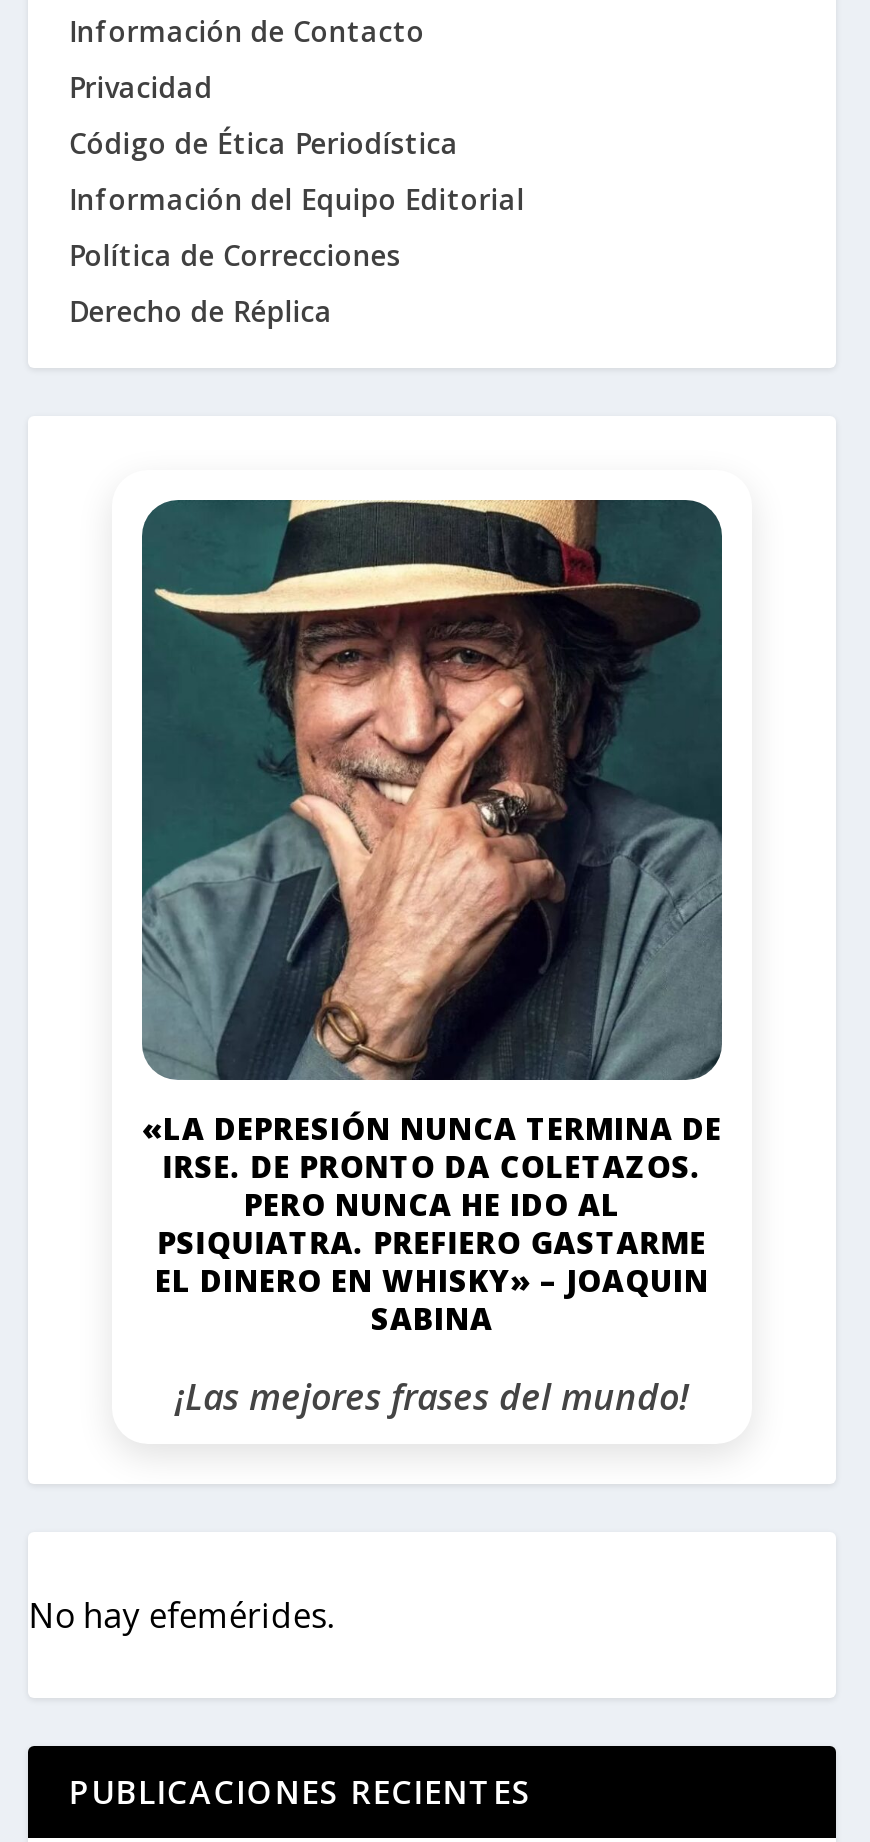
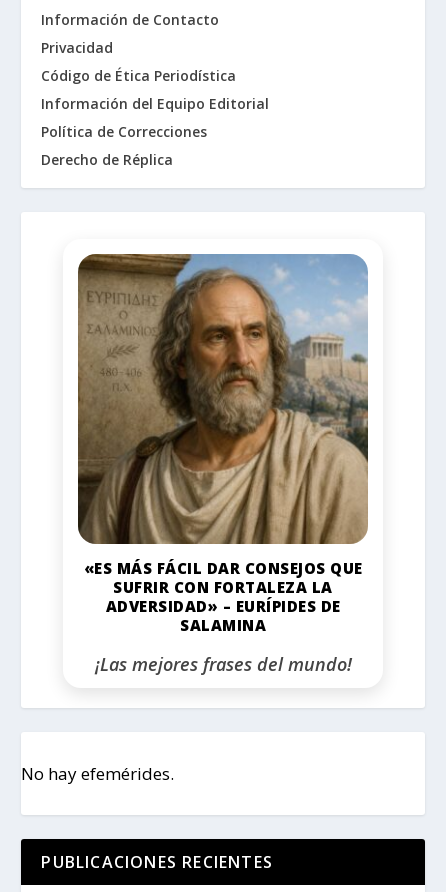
[140,498,724,1082] [image] -> [77,253,368,513] [image]
[142,1109,722,1339] «LA DEPRESIÓN NUNCA TERMINA DE | IRSE. DE PRONTO DA COLETAZOS. | PERO NUNCA HE IDO AL | PSIQUIATRA. PREFIERO GASTARME | EL DINERO EN WHISKY» – JOAQUIN | SABINA -> [83,558,362,635] «ES MÁS FÁCIL DAR CONSEJOS QUE | SUFRIR CON FORTALEZA LA | ADVERSIDAD» – EURÍPIDES DE | SALAMINA

